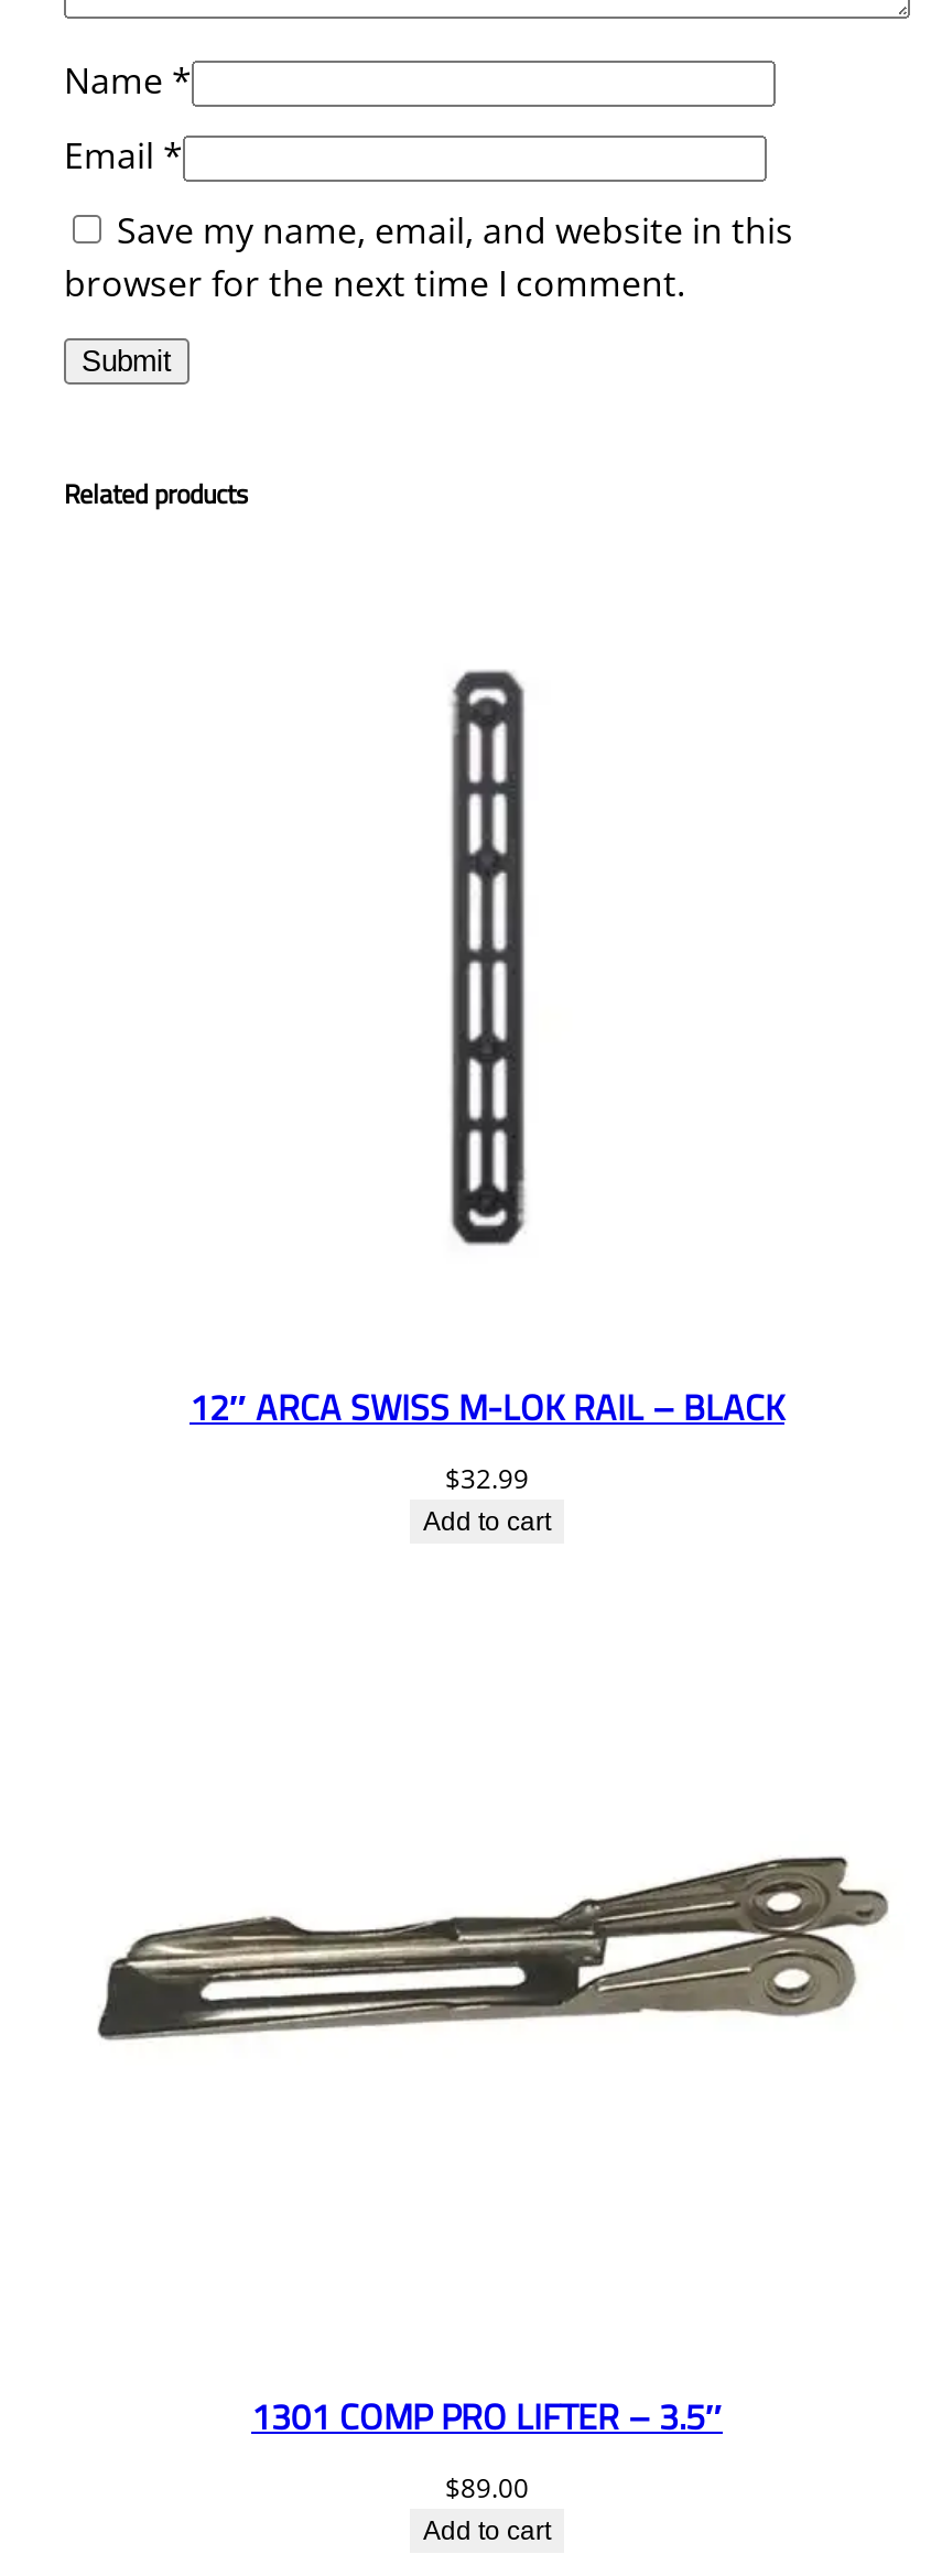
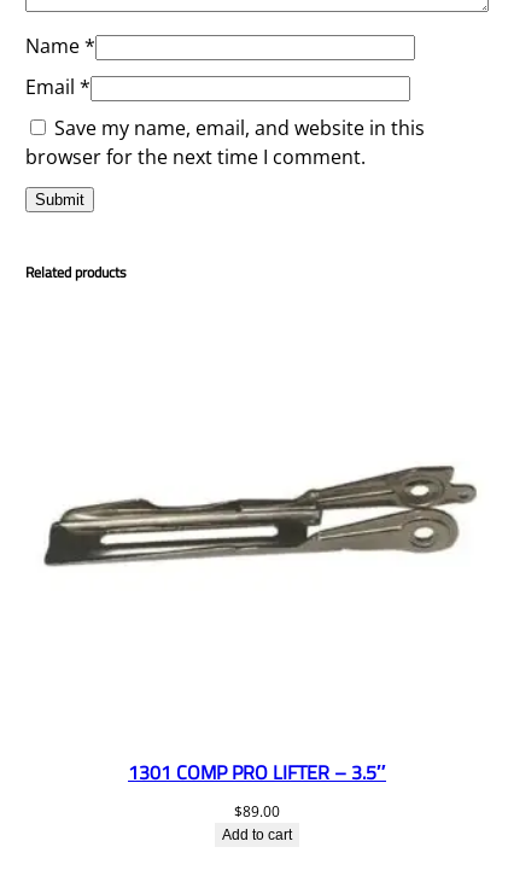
[450,669,527,1246] [image] -> none
[190,1381,784,1538] 12″ ARCA SWISS M-LOK RAIL – BLACK | $32.99 | Add to cart -> none

